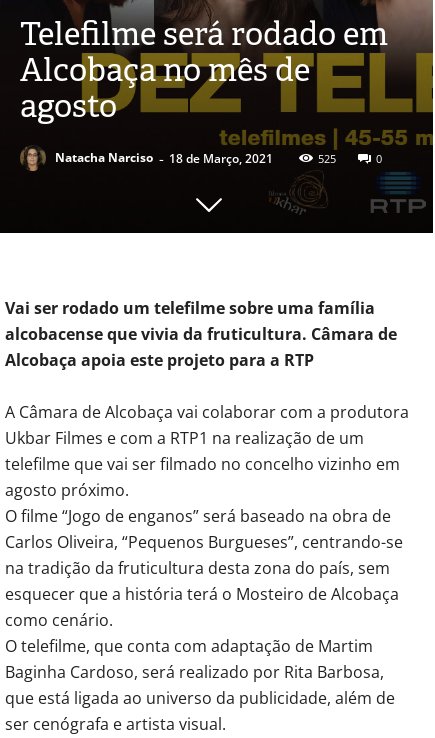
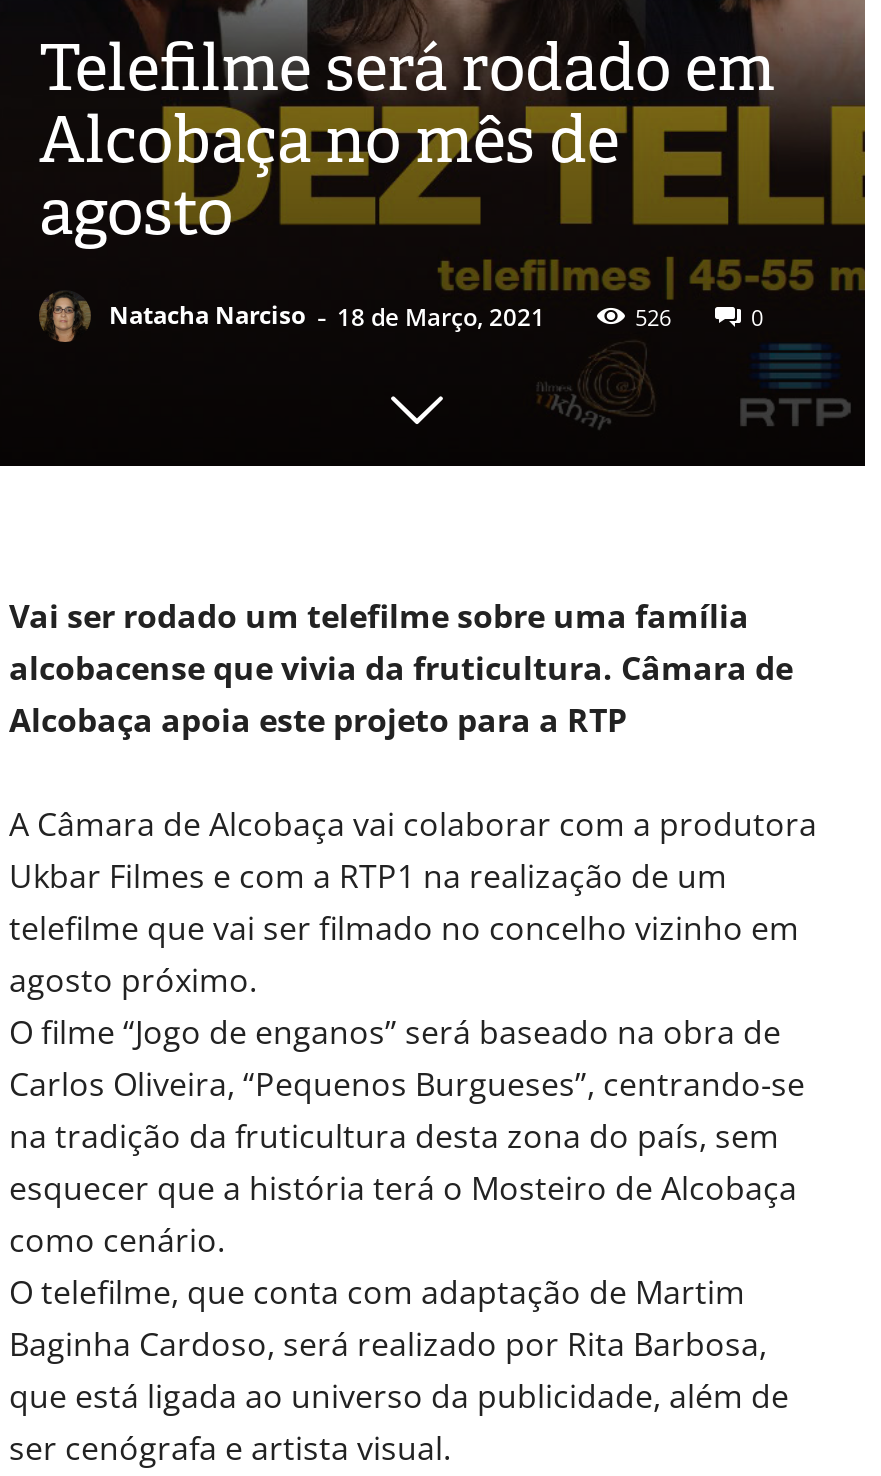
[318,151,336,166] 525 -> [635,301,671,331] 526

